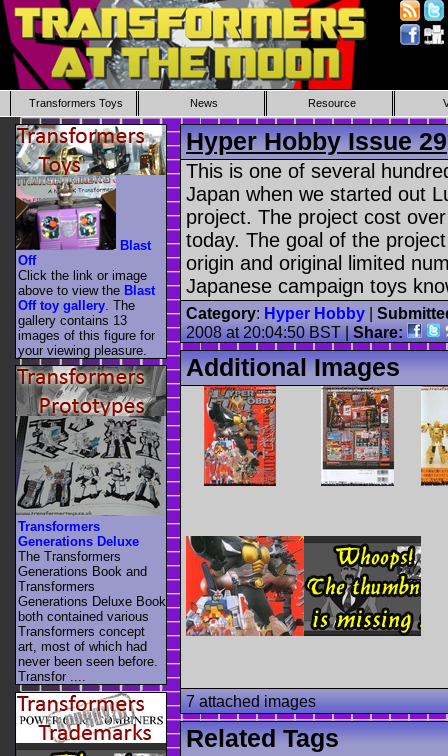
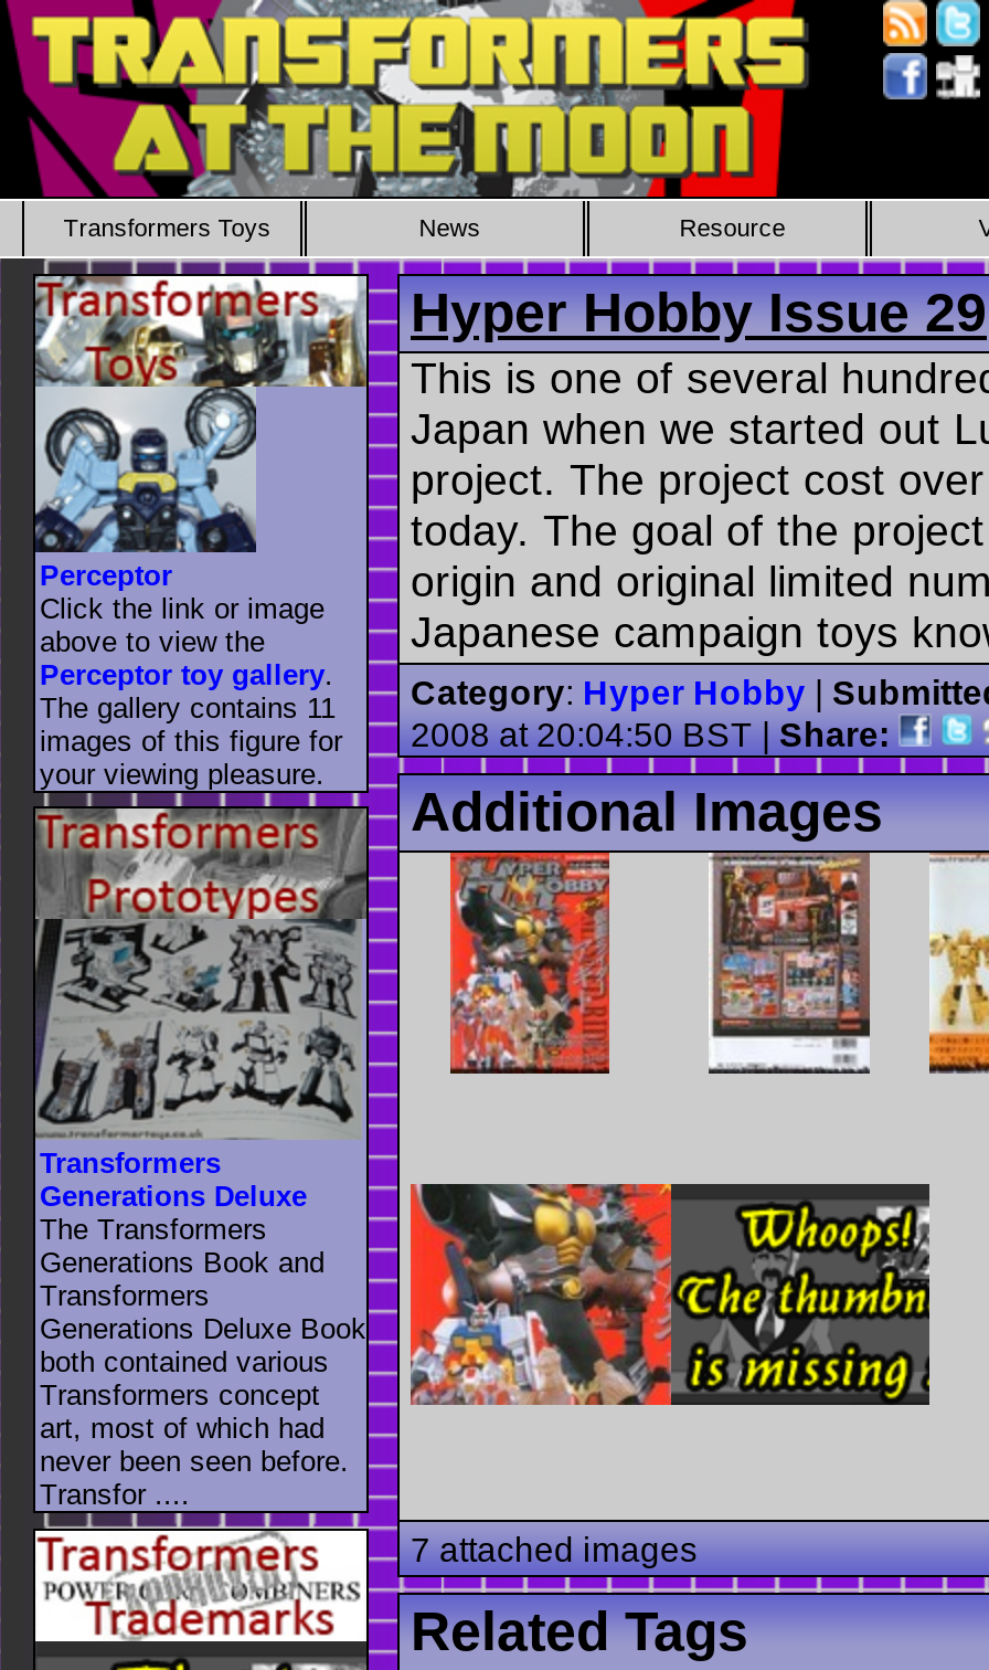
[16,174,151,267] [image] | Blast | Off -> [33,387,258,591] [image] | Perceptor
[18,282,155,327] above to view the Blast | Off toy gallery. The | gallery contains 13 -> [40,624,336,723] above to view the | Perceptor toy gallery. | The gallery contains 11

